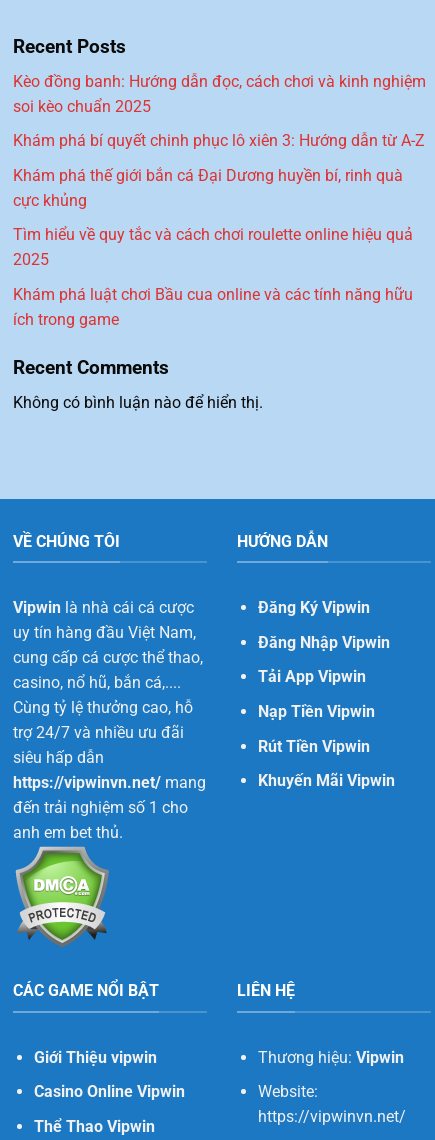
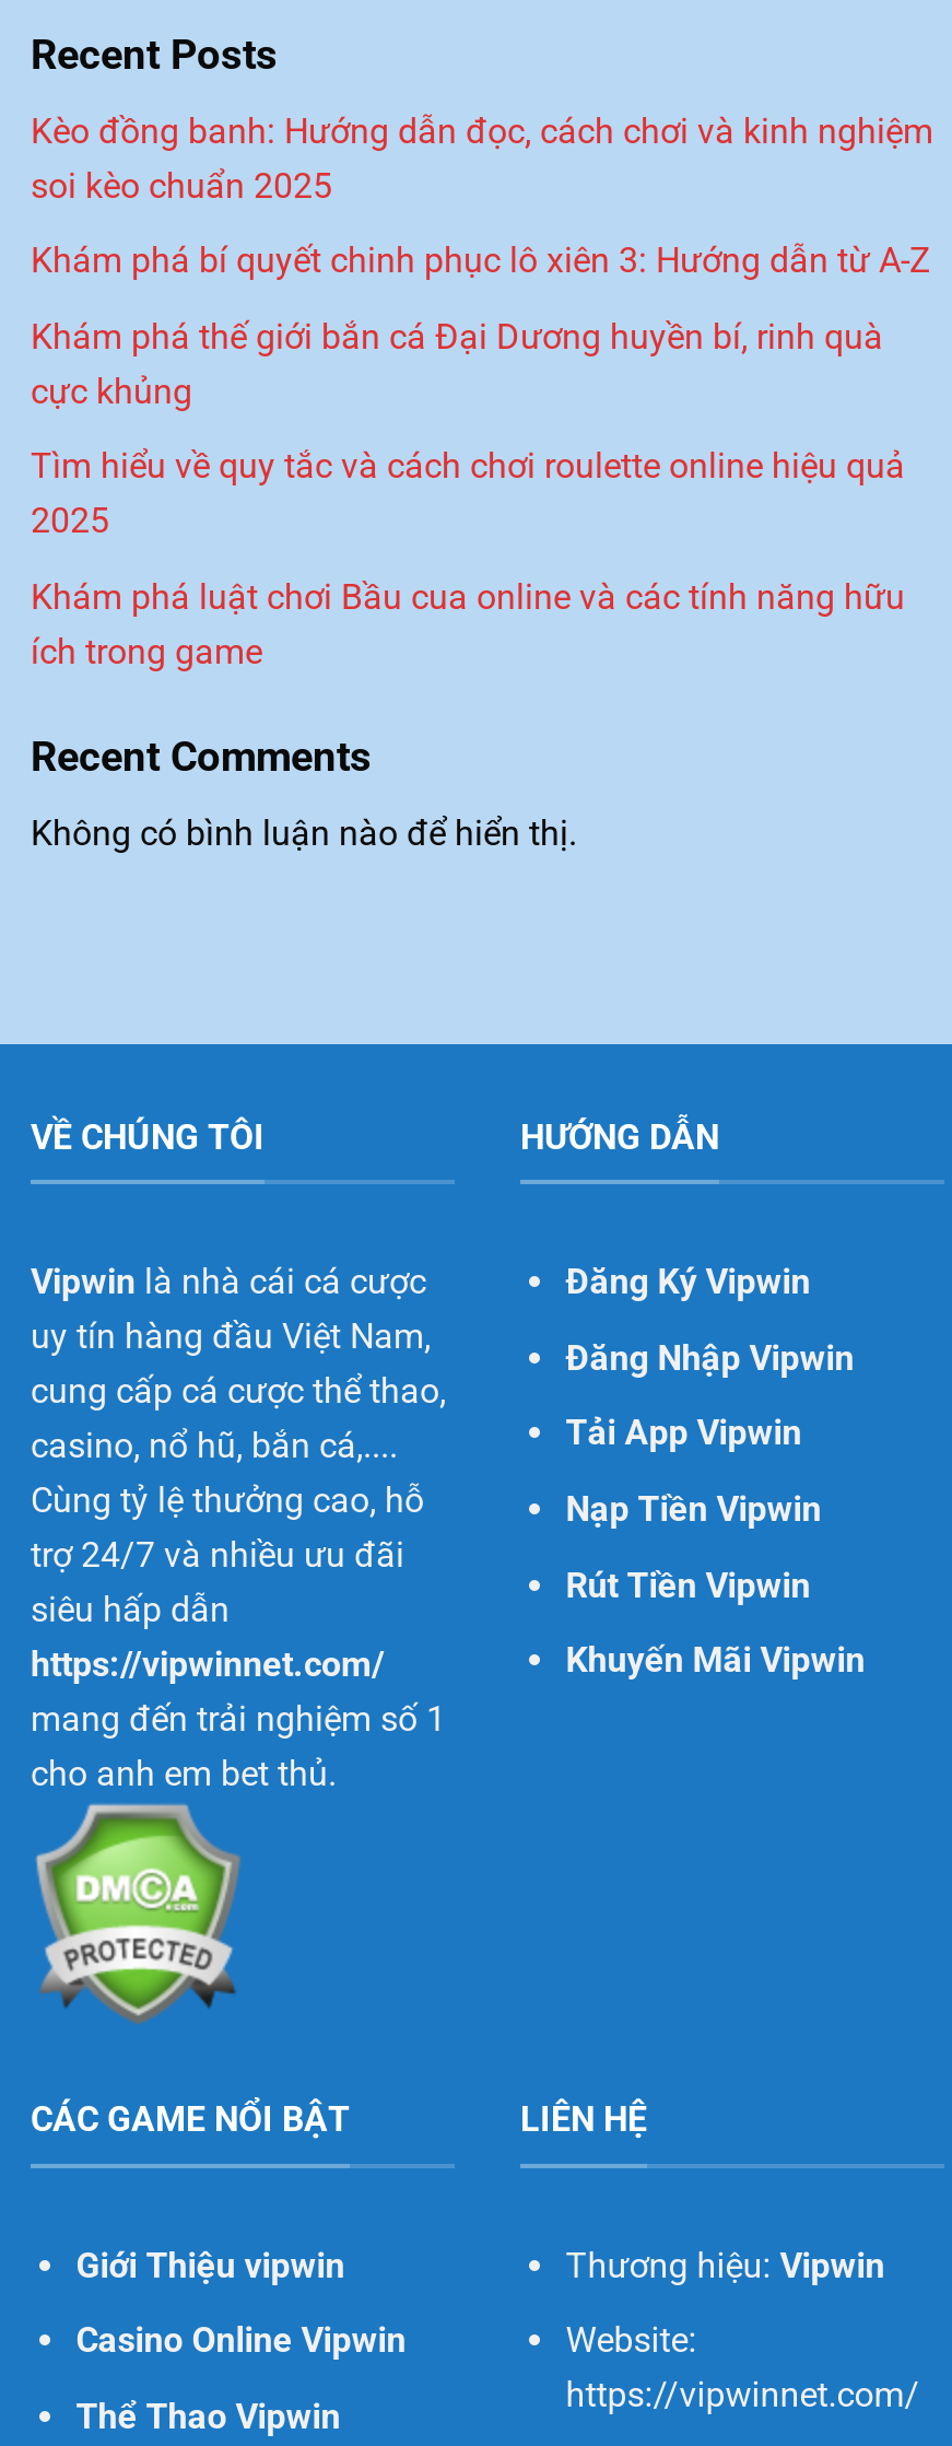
[13,773,206,842] https://vipwinvn.net/ mang | đến trải nghiệm số 1 cho | anh em bet thủ. -> [31,1644,446,1795] https://vipwinnet.com/ | mang đến trải nghiệm số 1 | cho anh em bet thủ.
[258,1107,406,1126] https://vipwinvn.net/ -> [566,2374,920,2416] https://vipwinnet.com/

